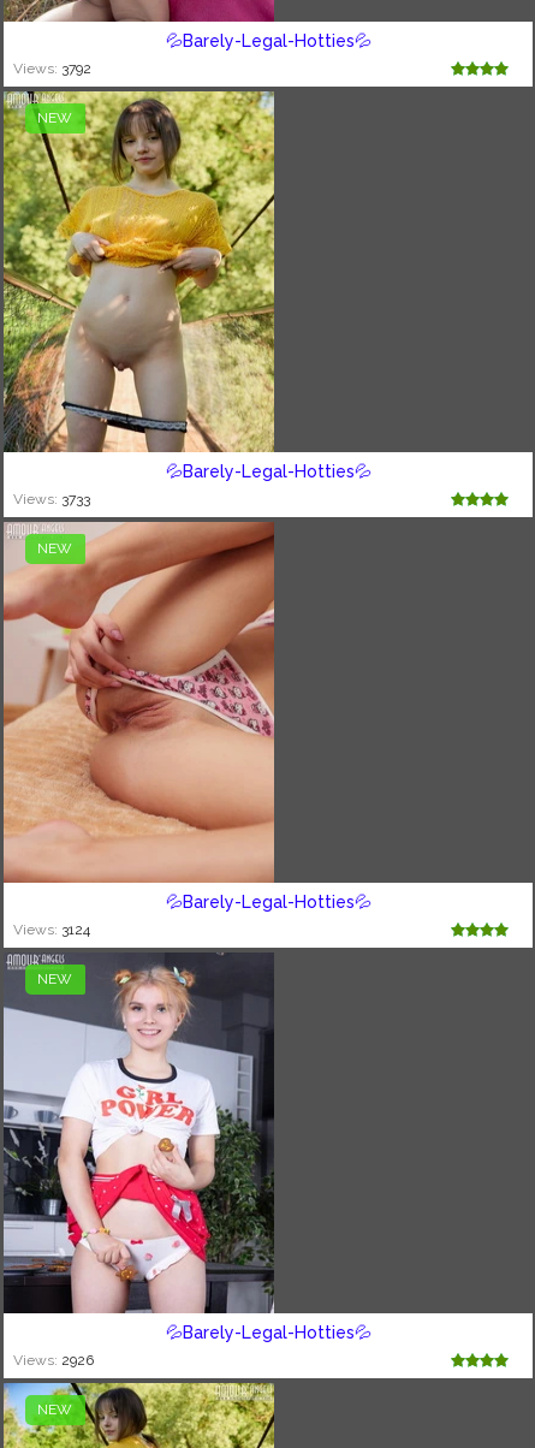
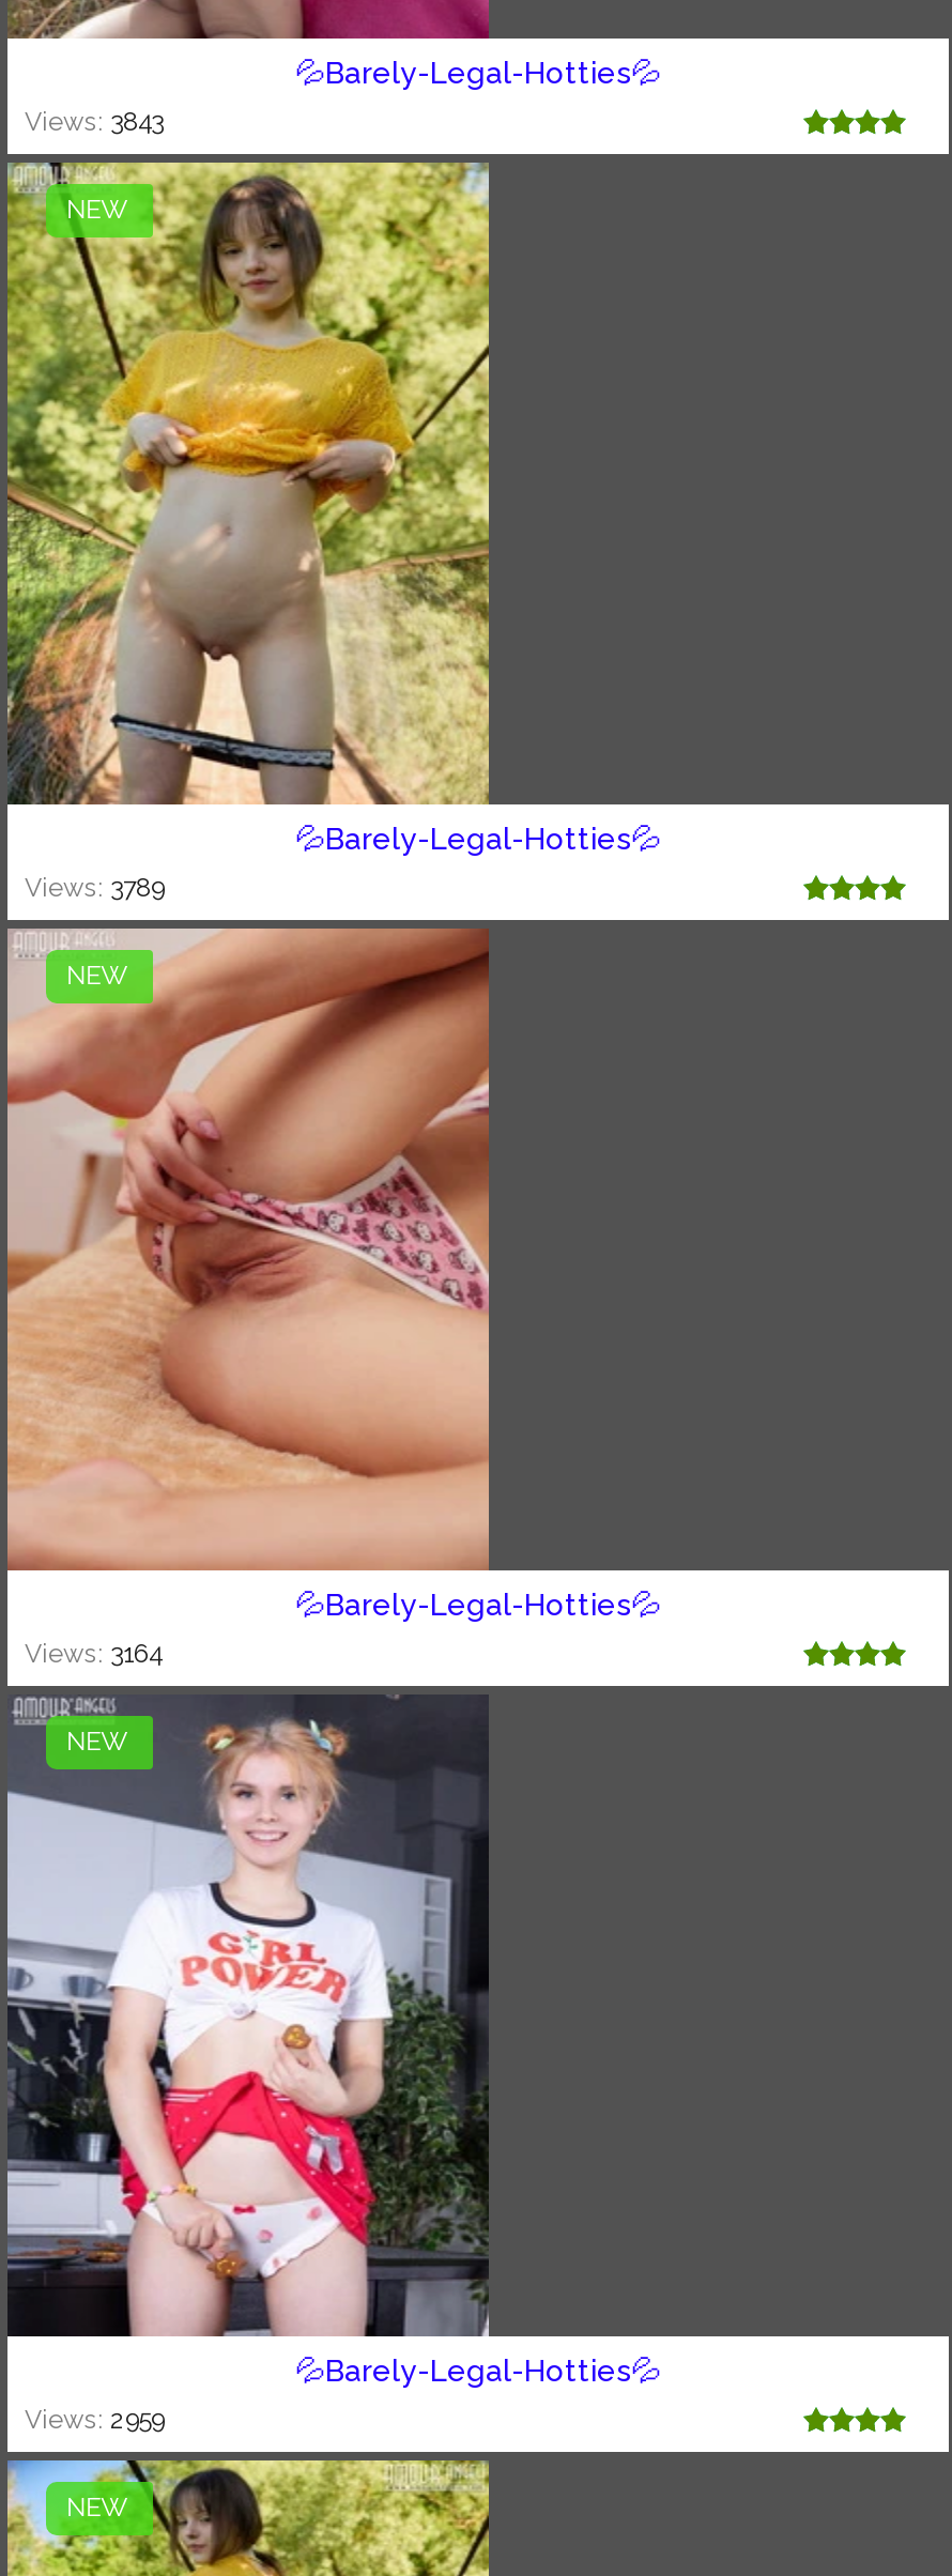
[13,60,91,77] Views: 3792 -> [25,107,164,137] Views: 3843
[13,491,90,508] Views: 3733 -> [25,873,164,903] Views: 3789
[13,921,90,938] Views: 3124 -> [25,1639,162,1669] Views: 3164
[13,1352,94,1369] Views: 2926 -> [25,2405,164,2435] Views: 2959

